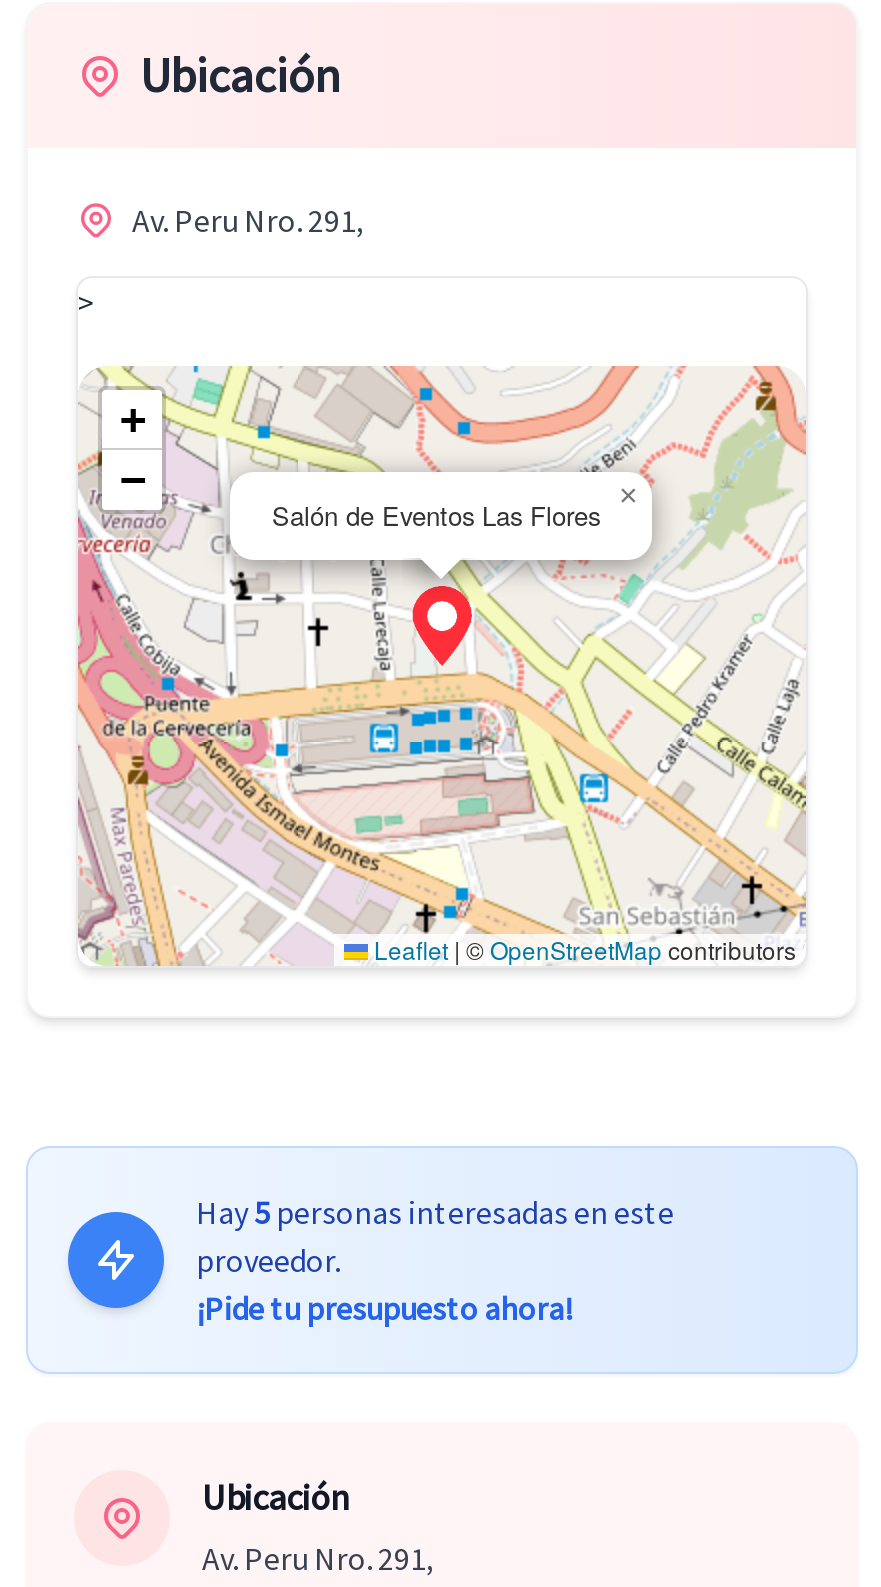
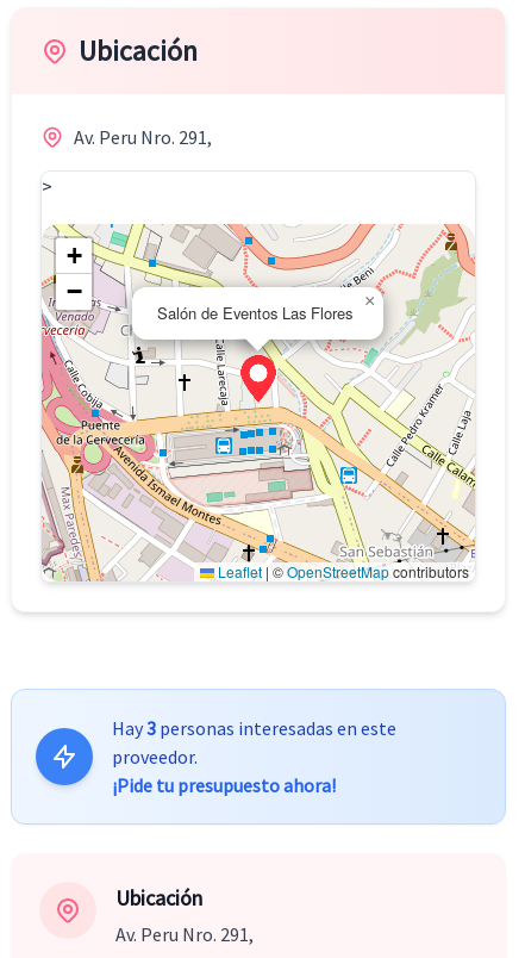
[196,1192,674,1232] Hay5 personas interesadas en este -> [112,716,396,740] Hay3 personas interesadas en este

